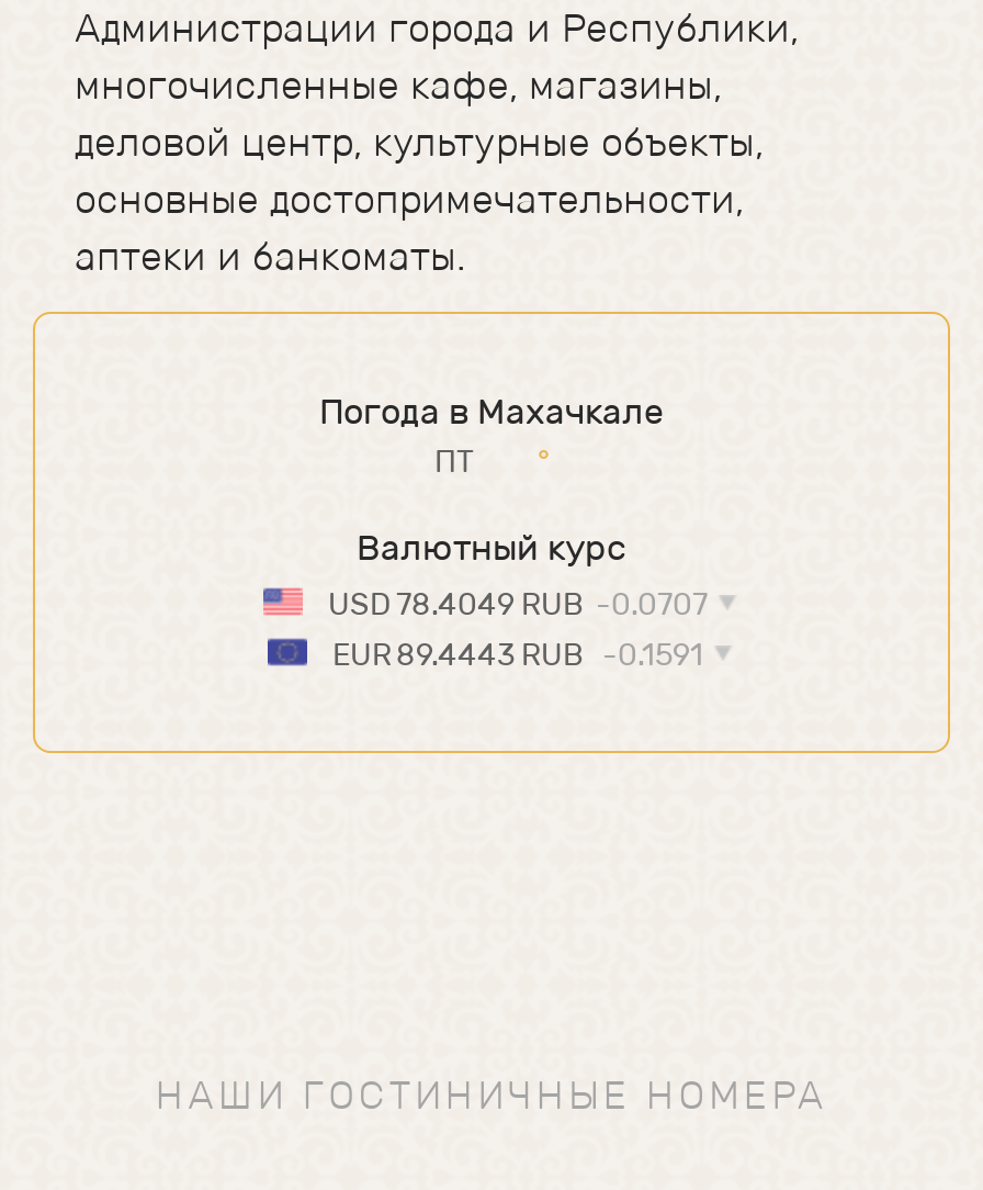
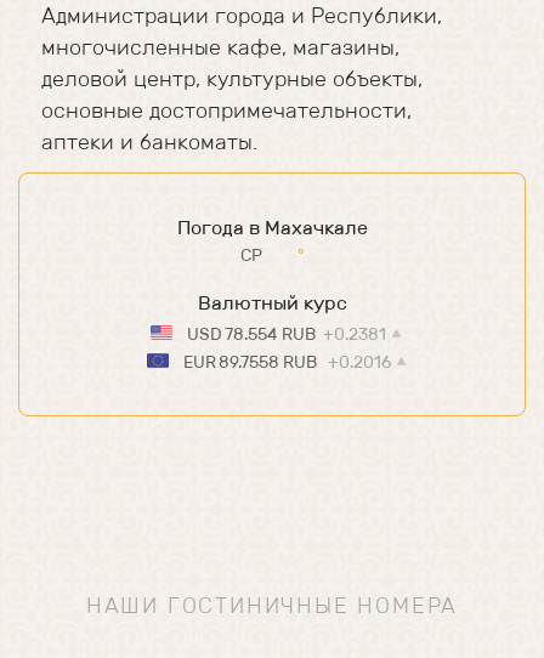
[434,441,481,480] ПТ -> [240,244,266,266] СР
[328,584,708,624] USD 78.4049 RUB -0.0707 -> [187,323,386,345] USD 78.554 RUB +0.2381
[332,635,703,674] EUR 89.4443 RUB -0.1591 -> [183,351,390,373] EUR 89.7558 RUB +0.2016

